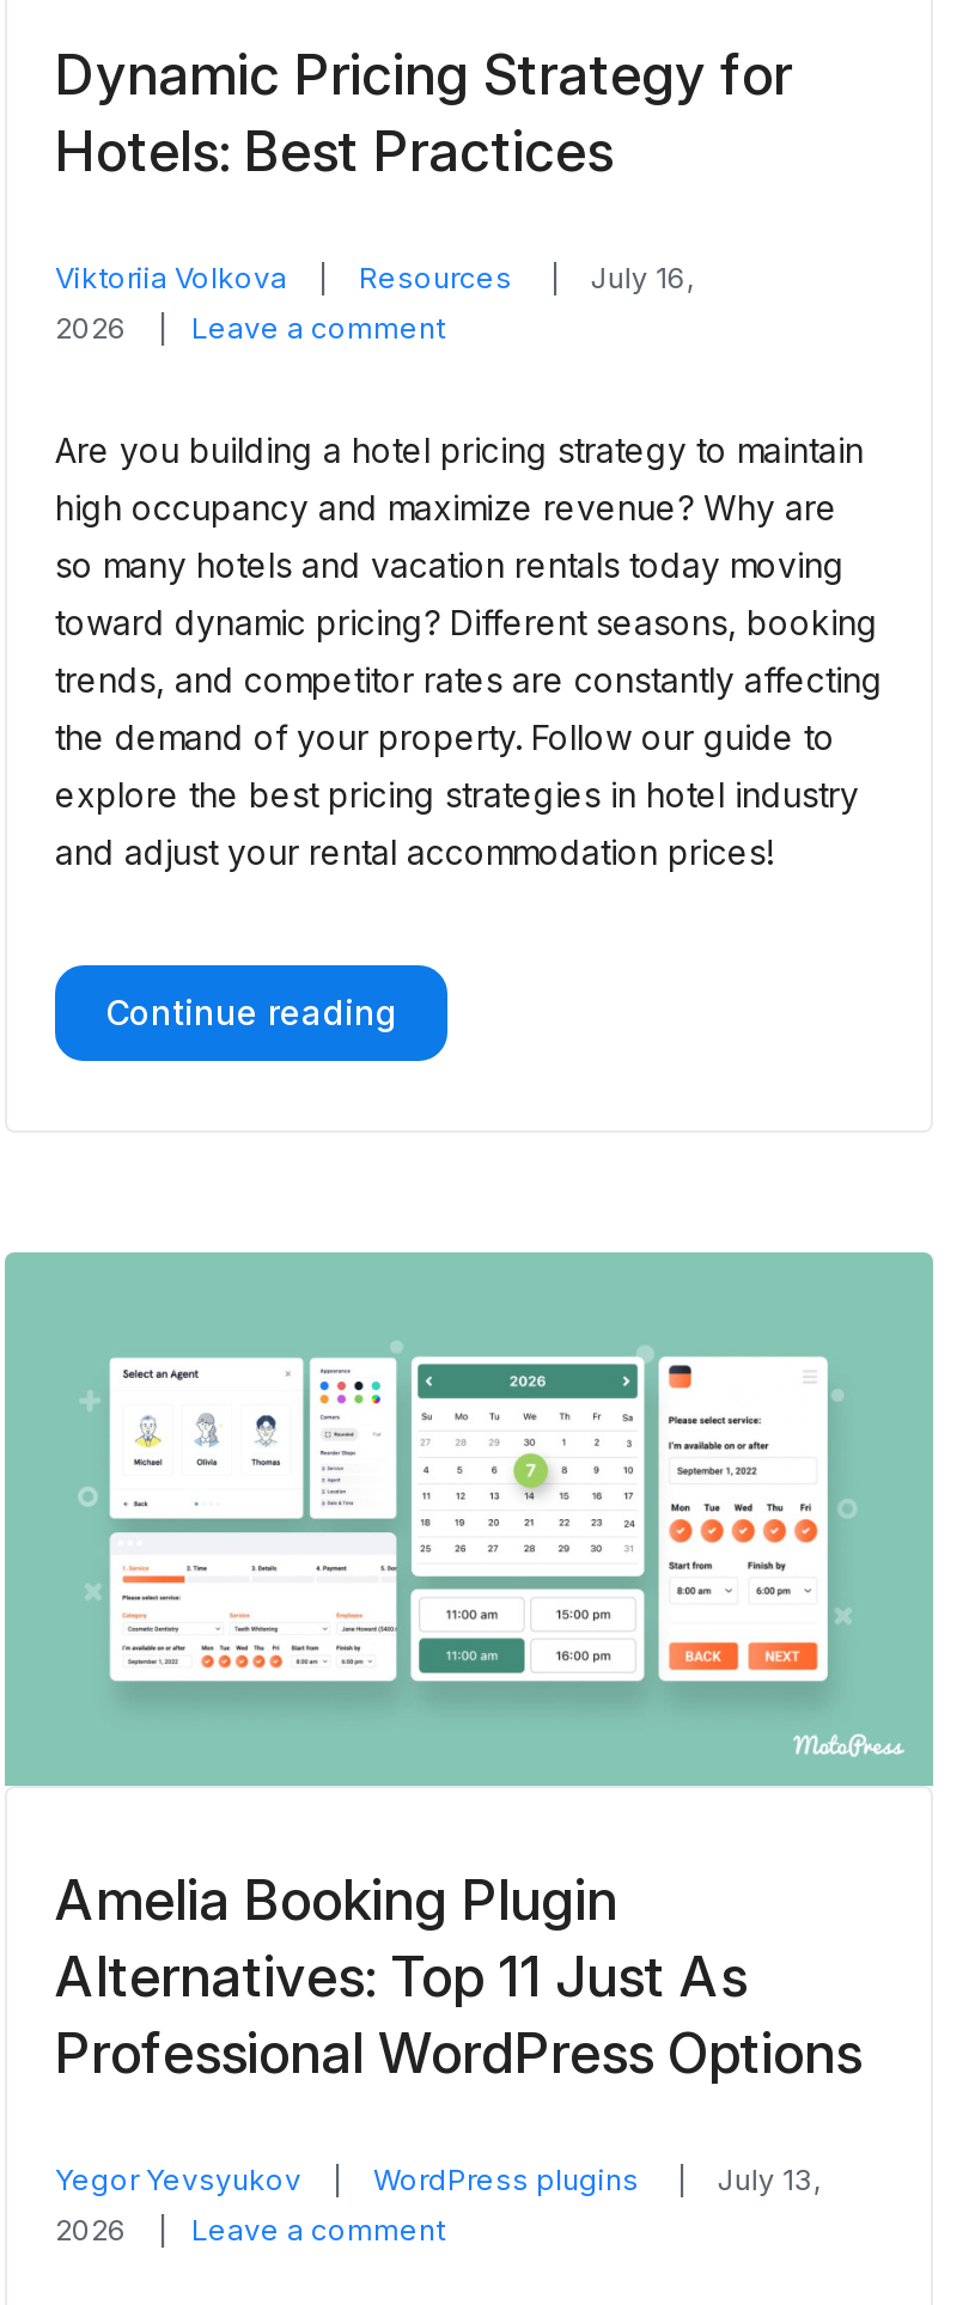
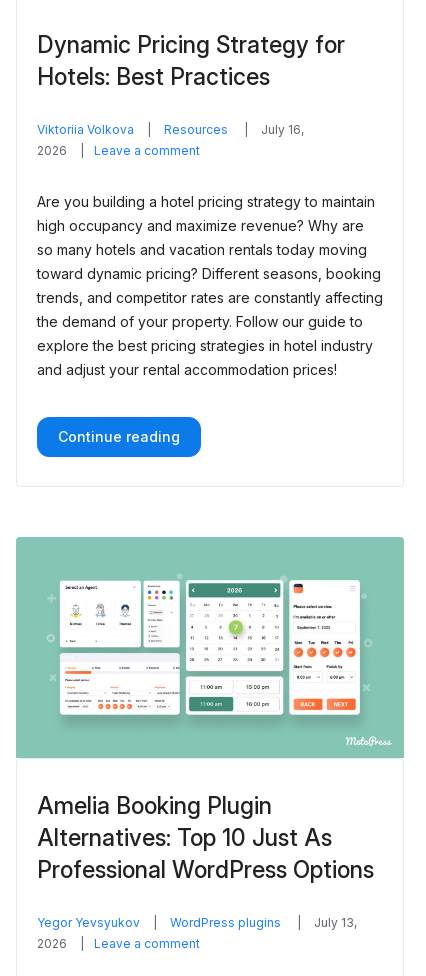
[55,1943,747,2010] Alternatives: Top 11 Just As -> [37,824,332,852] Alternatives: Top 10 Just As

